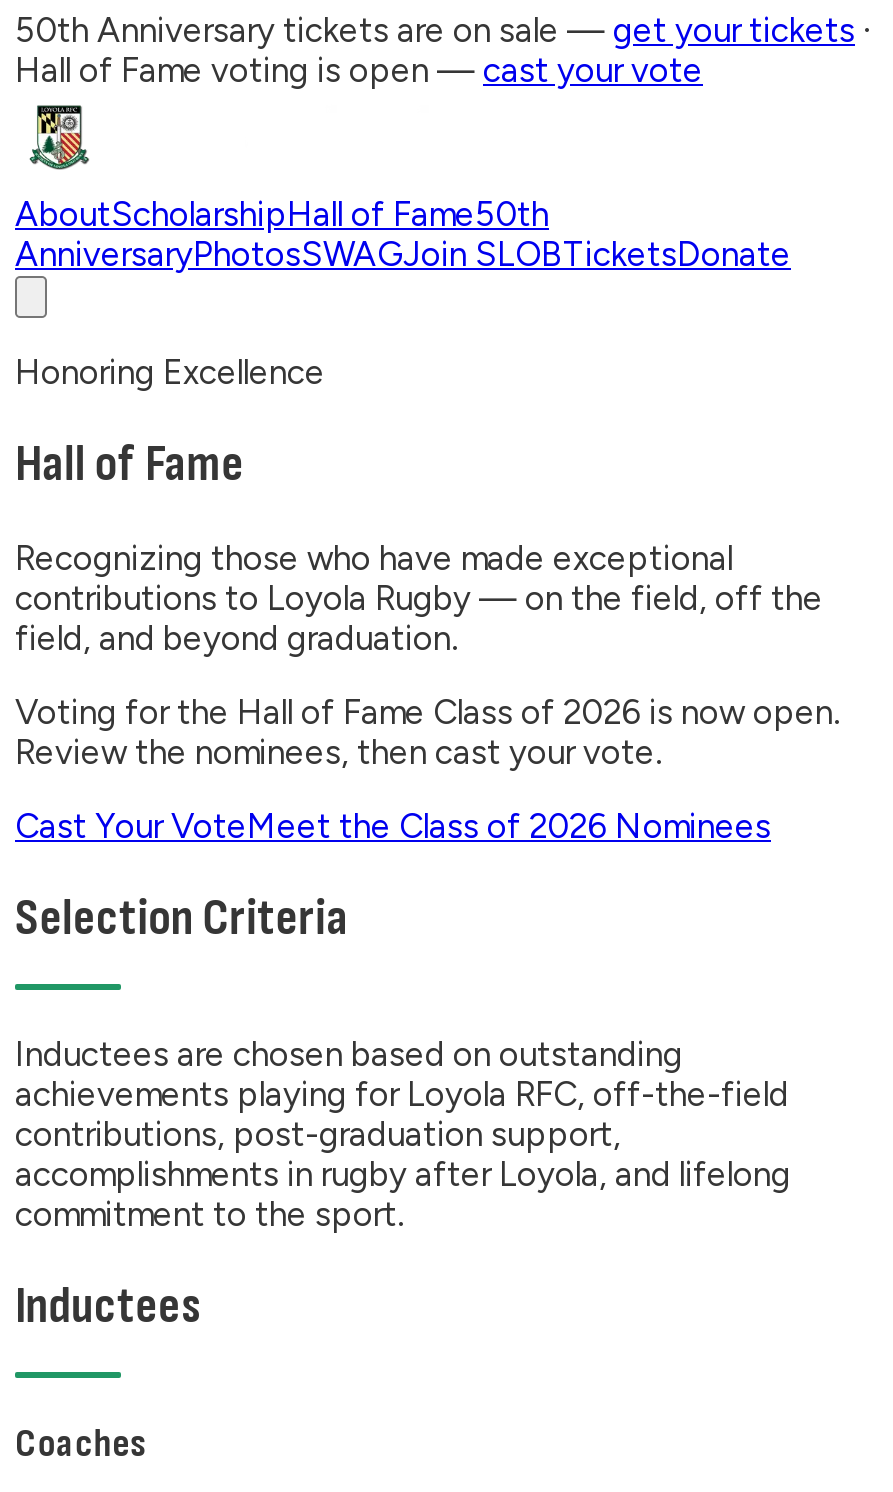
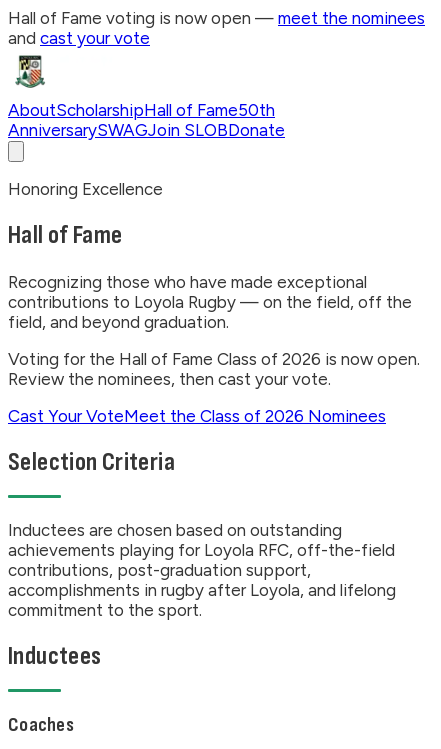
[15,10,869,90] 50th Anniversary tickets are on sale — get your tickets · | Hall of Fame voting is open — cast your vote -> [8,8,425,48] Hall of Fame voting is now open — meet the nominees | and cast your vote
[15,234,791,274] AnniversaryPhotosSWAGJoin SLOBTicketsDonate -> [8,120,285,140] AnniversarySWAGJoin SLOBDonate

